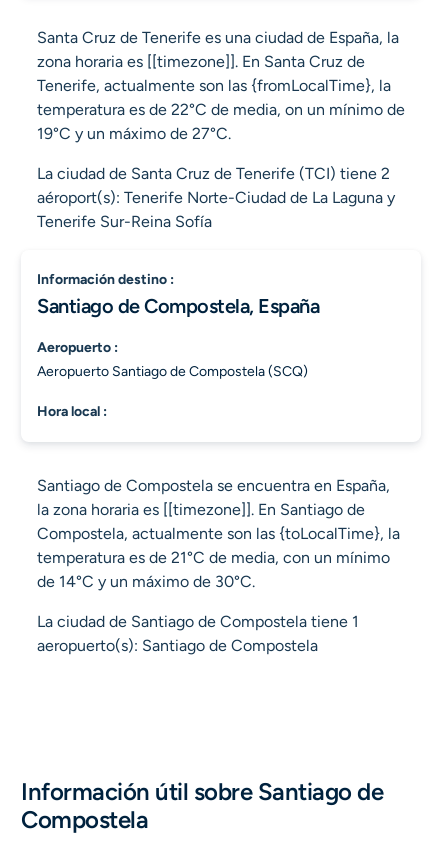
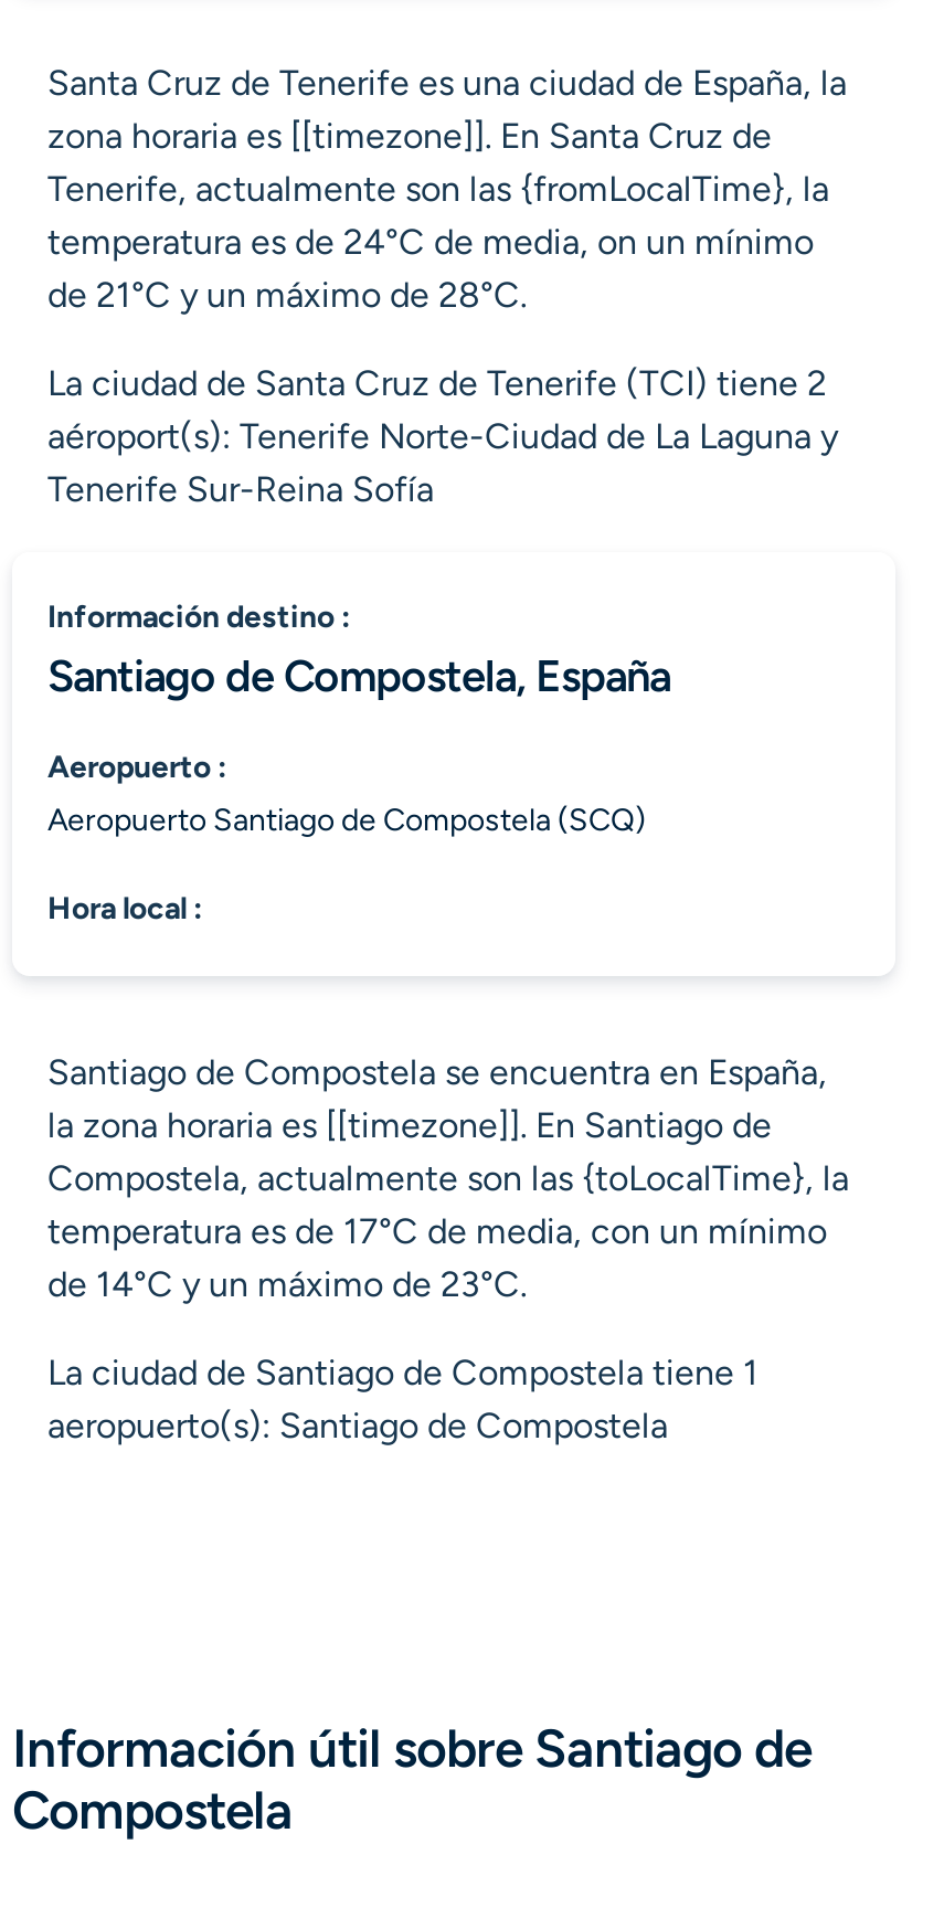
[37,100,405,143] temperatura es de 22°C de media, on un mínimo de | 19°C y un máximo de 27°C. -> [47,221,814,316] temperatura es de 24°C de media, on un mínimo | de 21°C y un máximo de 28°C.
[37,548,390,567] temperatura es de 21°C de media, con un mínimo -> [47,1210,827,1252] temperatura es de 17°C de media, con un mínimo
[37,572,255,591] de 14°C y un máximo de 30°C. -> [47,1263,527,1305] de 14°C y un máximo de 23°C.

